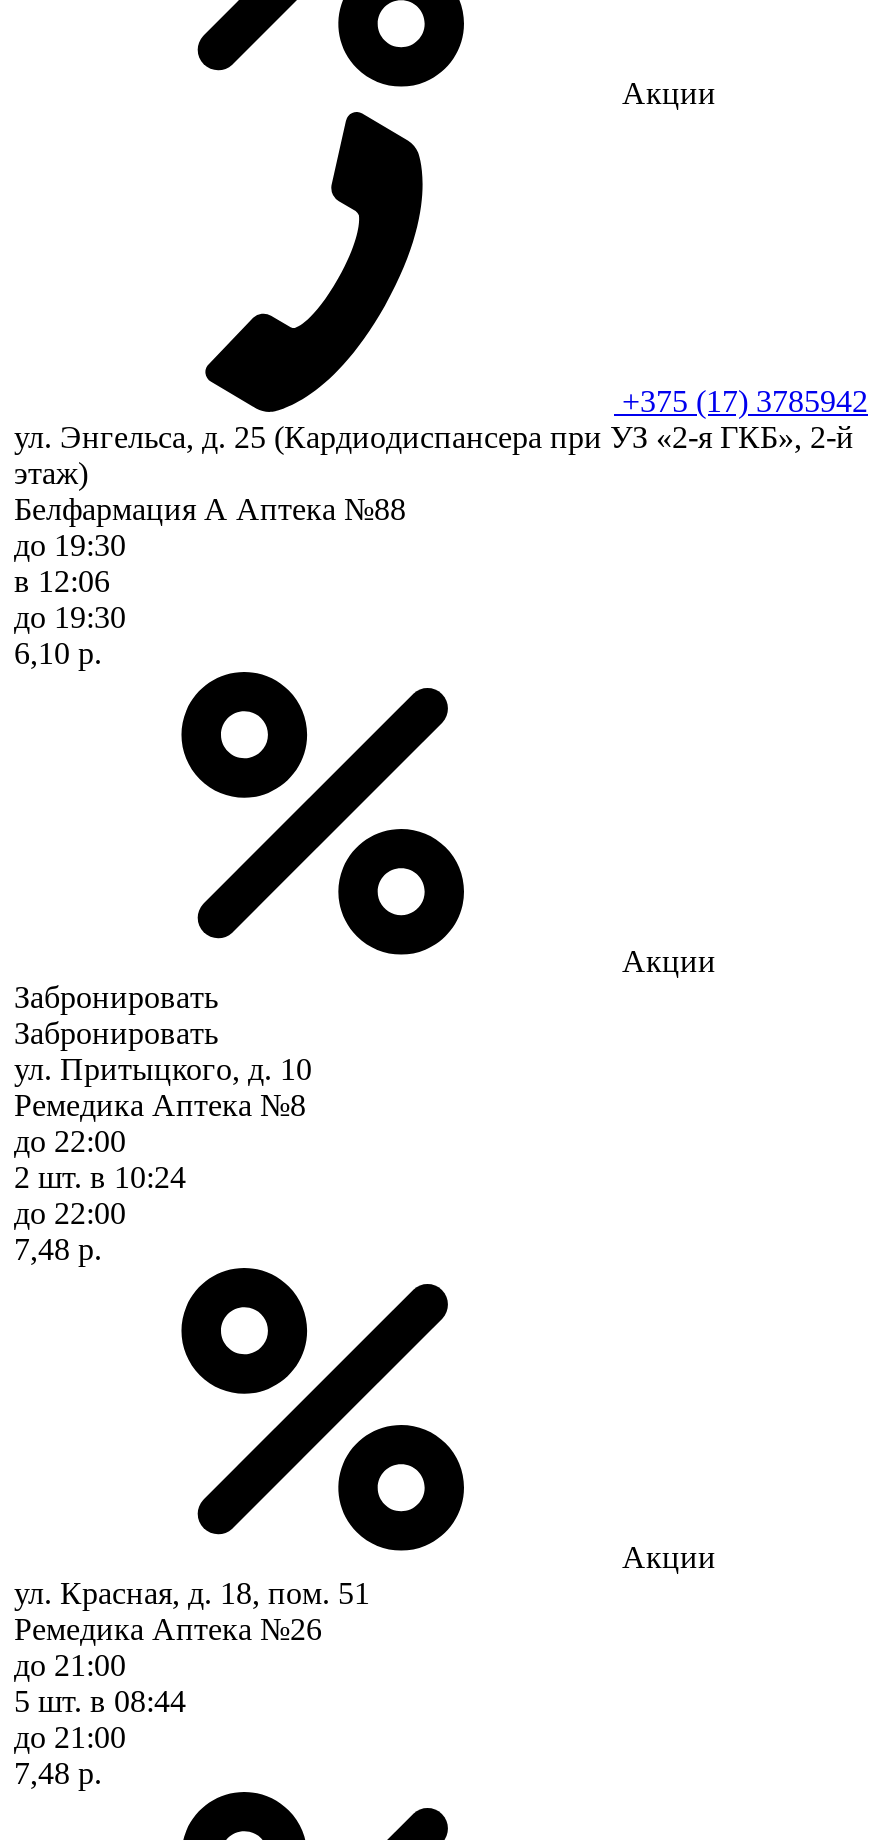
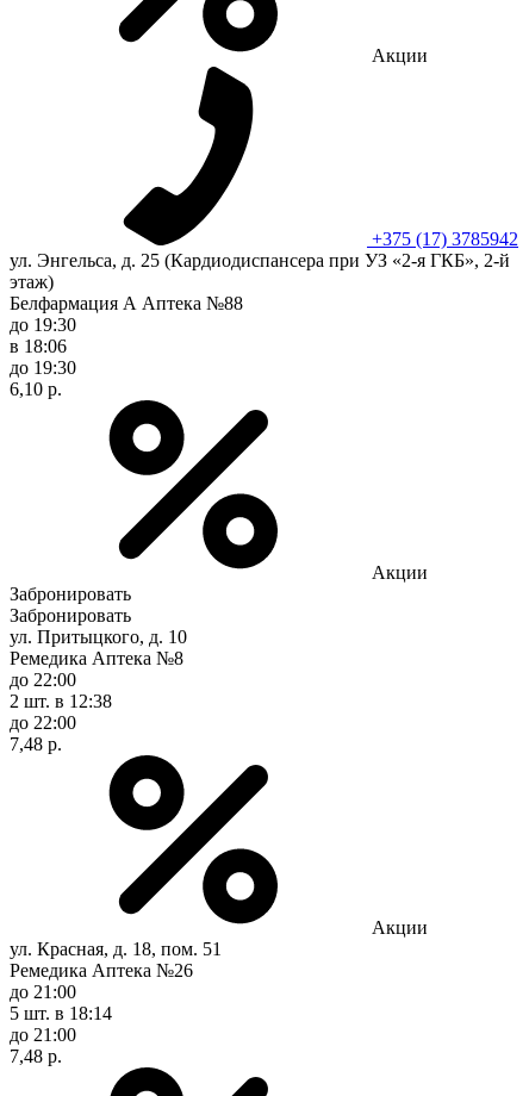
[14,564,110,598] в 12:06 -> [10,336,67,356] в 18:06
[14,1160,186,1194] 2 шт. в 10:24 -> [10,691,112,711] 2 шт. в 12:38
[14,1684,186,1718] 5 шт. в 08:44 -> [10,1003,112,1023] 5 шт. в 18:14

